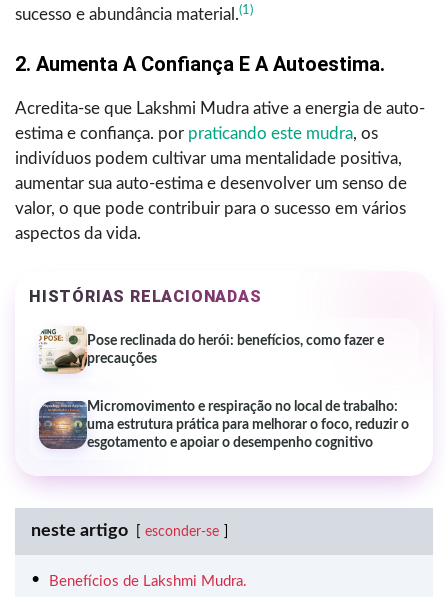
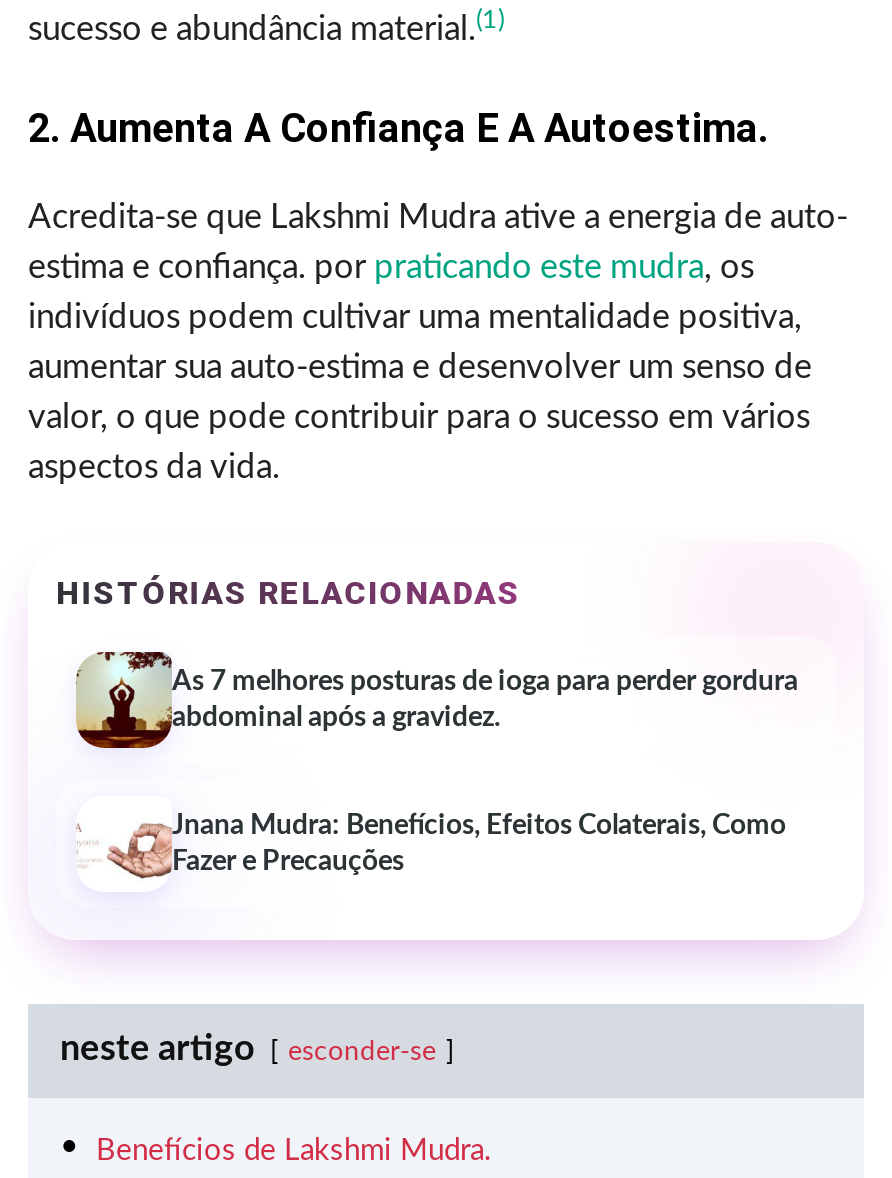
[40,326,384,374] [image] | Pose reclinada do herói: benefícios, como fazer e | precauções -> [76,650,798,750] [image] | As 7 melhores posturas de ioga para perder gordura | abdominal após a gravidez.
[38,400,409,450] [image] | Micromovimento e respiração no local de trabalho: | uma estrutura prática para melhorar o foco, reduzir o | esgotamento e apoiar o desempenho cognitivo -> [76,802,786,888] [image] | Jnana Mudra: Benefícios, Efeitos Colaterais, Como | Fazer e Precauções

